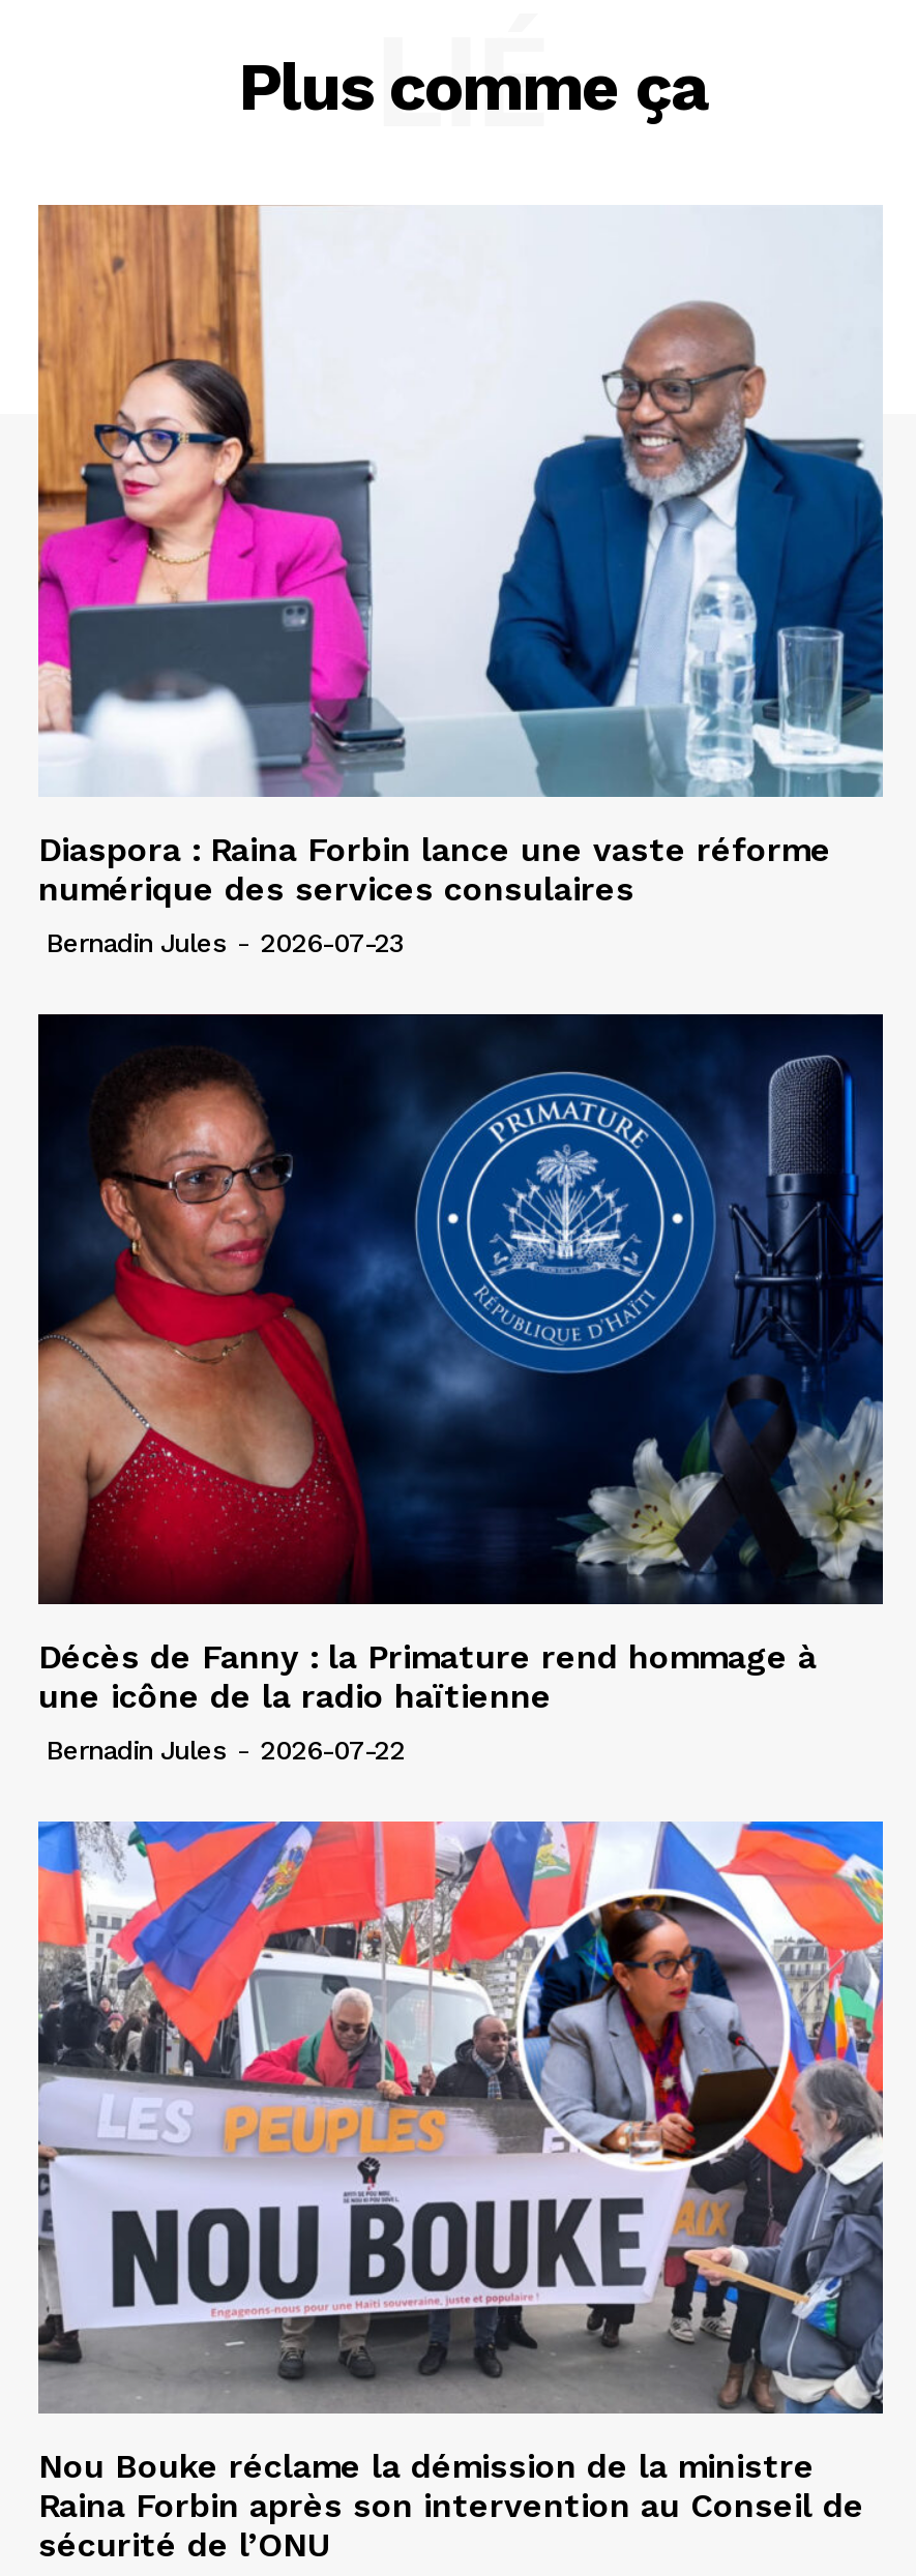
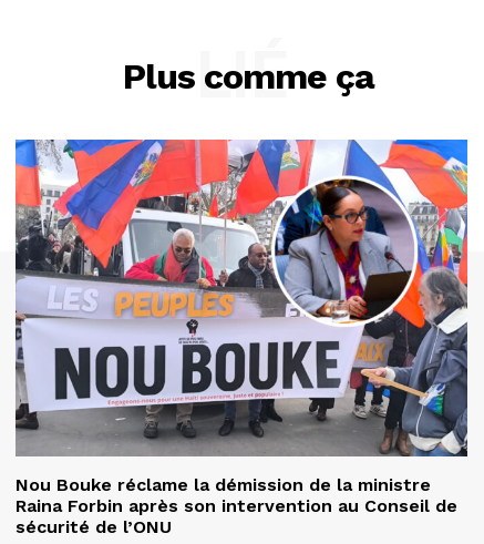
[36,203,885,958] [image] | Diaspora : Raina Forbin lance une vaste réforme | numérique des services consulaires | Bernadin Jules - 2026-07-23 -> none
[36,1012,885,1766] [image] | Décès de Fanny : la Primature rend hommage à | une icône de la radio haïtienne | Bernadin Jules - 2026-07-22 -> none

